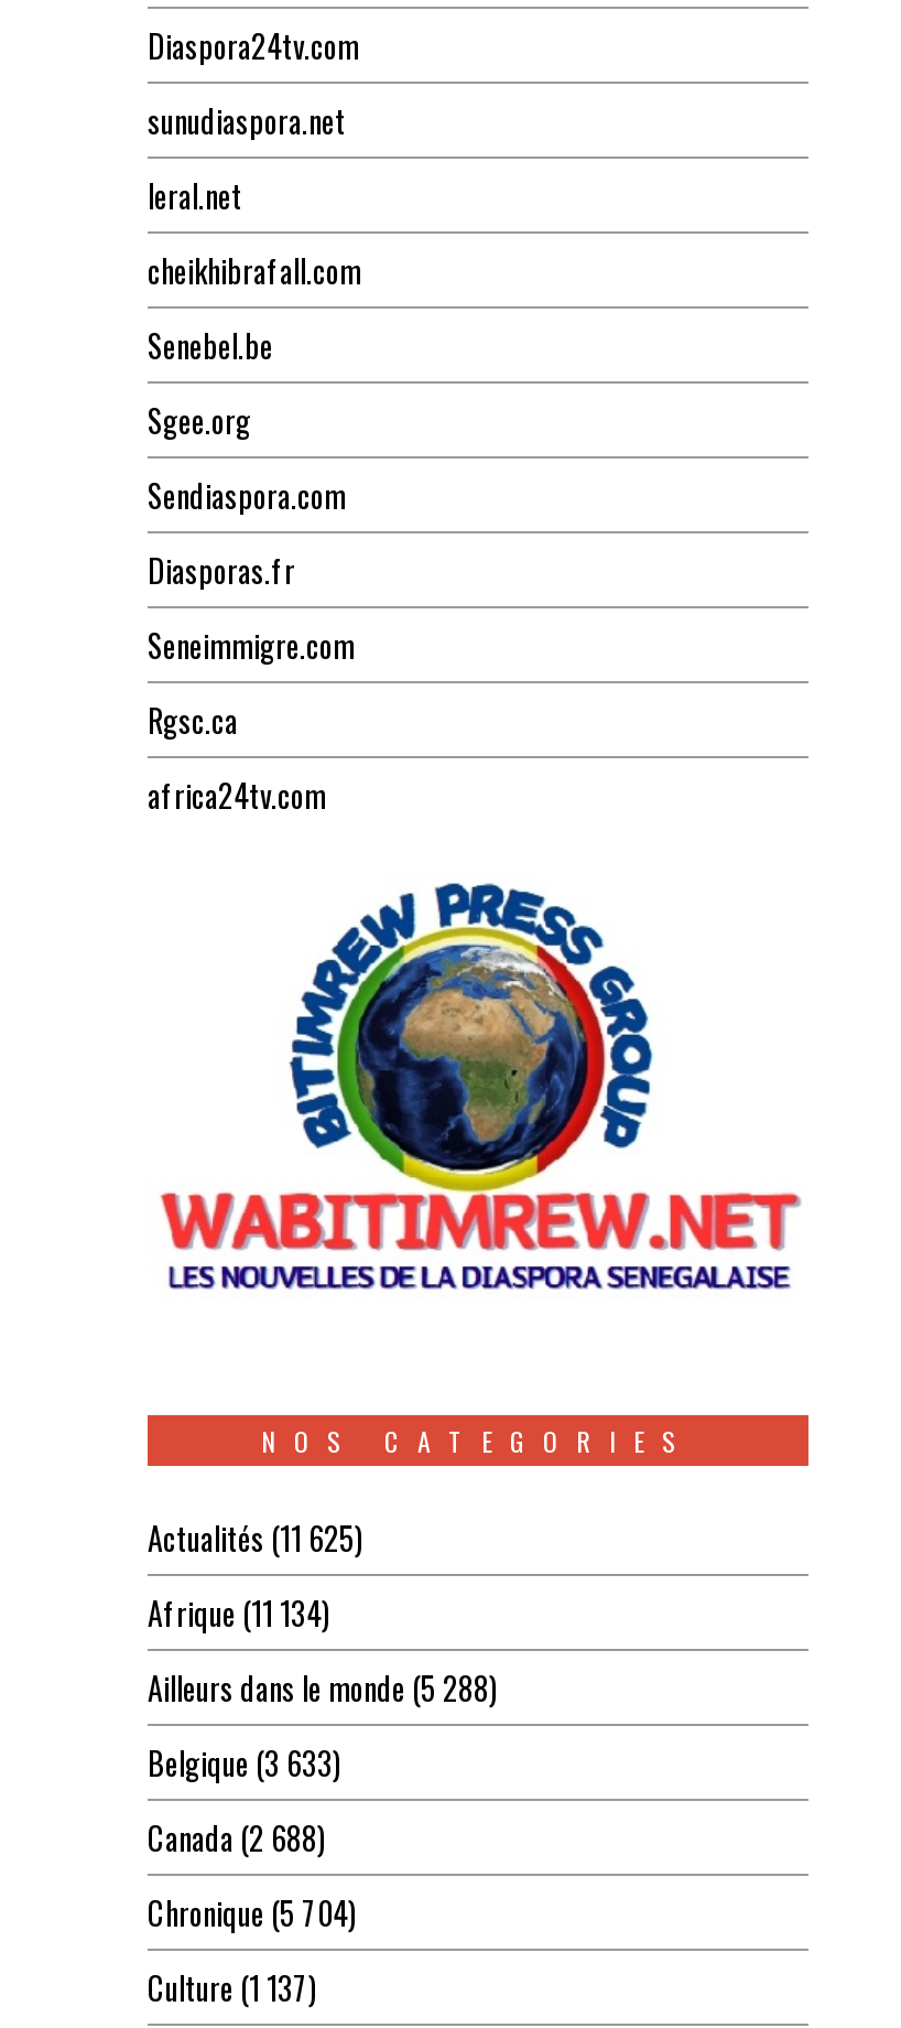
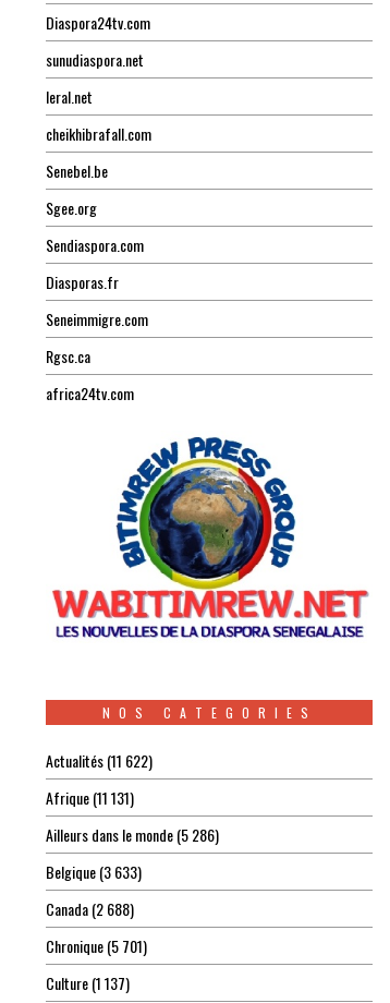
[148,1514,363,1561] Actualités (11 625) -> [46,749,153,772] Actualités (11 622)
[148,1589,330,1636] Afrique (11 134) -> [46,786,134,809] Afrique (11 131)
[148,1664,498,1711] Ailleurs dans le monde (5 288) -> [46,823,219,846] Ailleurs dans le monde (5 286)
[148,1889,357,1935] Chronique (5 704) -> [46,934,147,957] Chronique (5 701)

